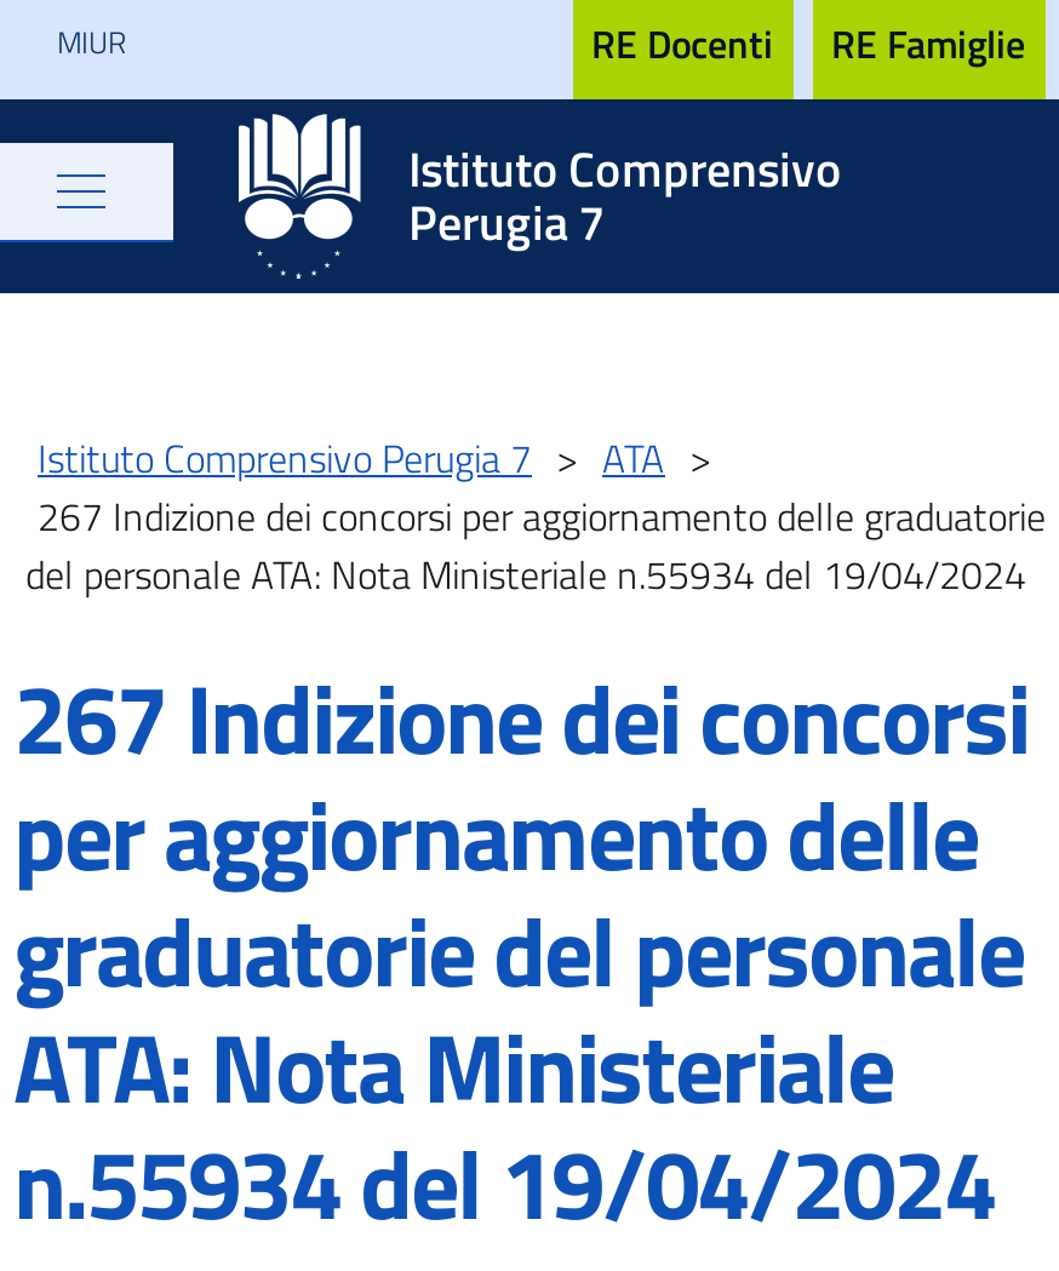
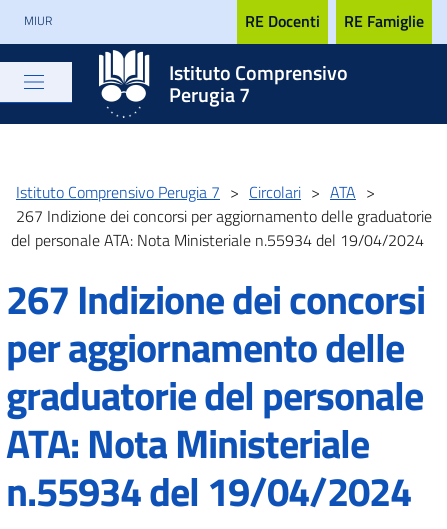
[38,429,711,487] Istituto Comprensivo Perugia 7 > ATA > -> [16,180,375,204] Istituto Comprensivo Perugia 7 > Circolari > ATA >

